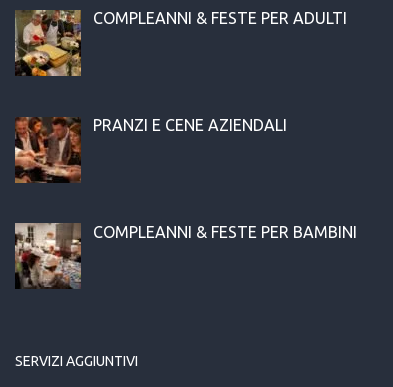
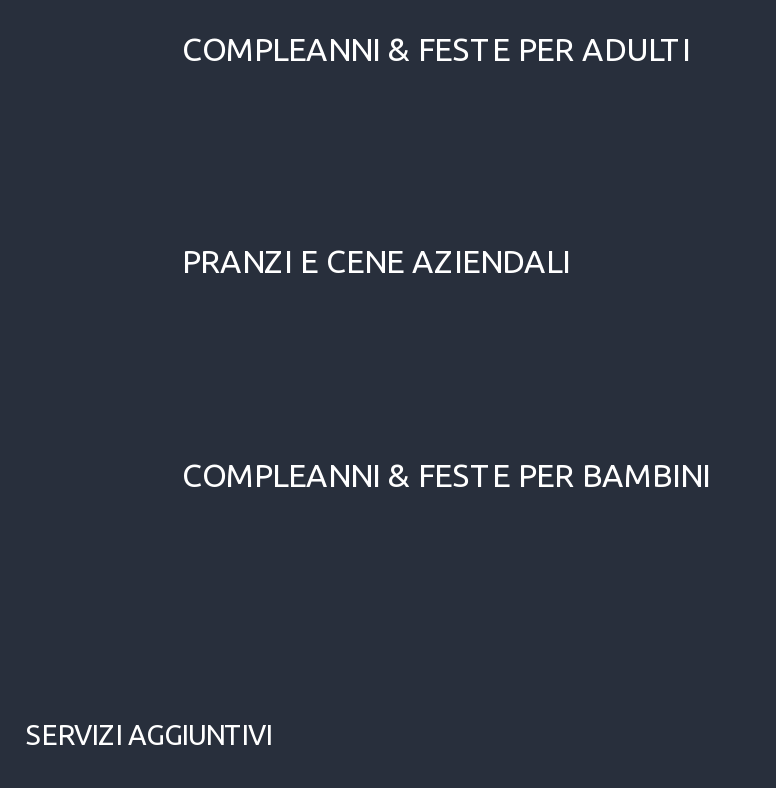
[14,9,82,77] [image] -> none
[14,116,82,184] [image] -> none
[14,222,82,289] [image] -> none

